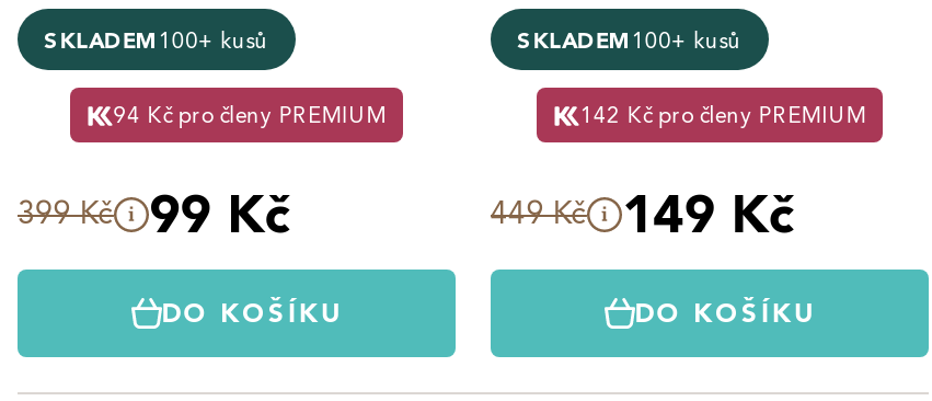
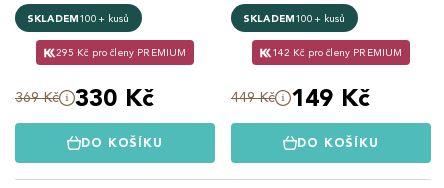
[113,101,386,129] 94 Kč pro členy PREMIUM -> [56,46,186,59] 295 Kč pro členy PREMIUM
[149,182,291,245] 99 Kč -> [75,83,154,112] 330 Kč
[18,195,114,232] 399 Kč -> [15,89,59,106] 369 Kč

